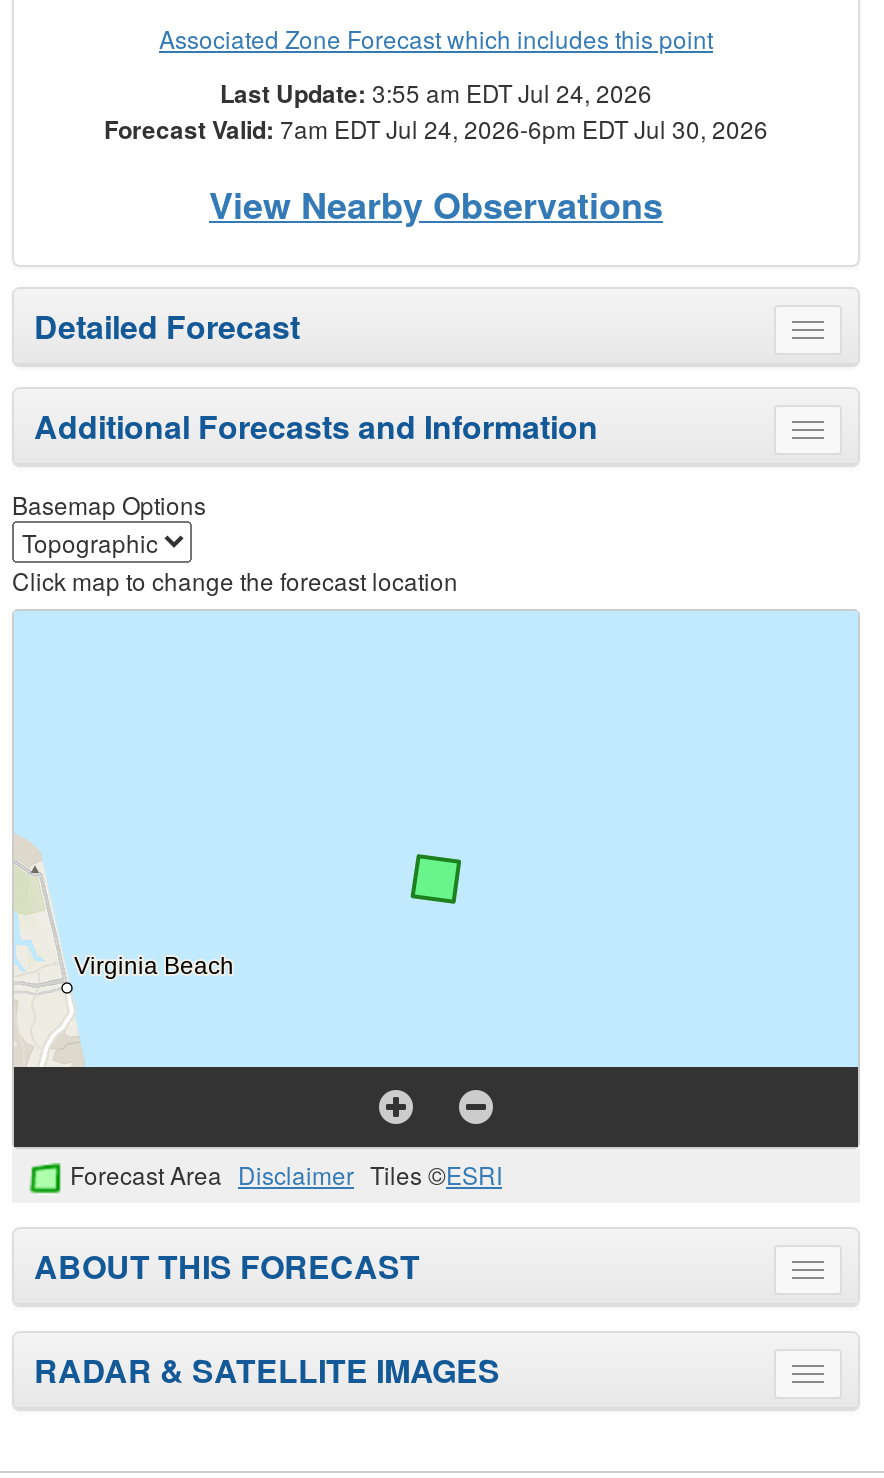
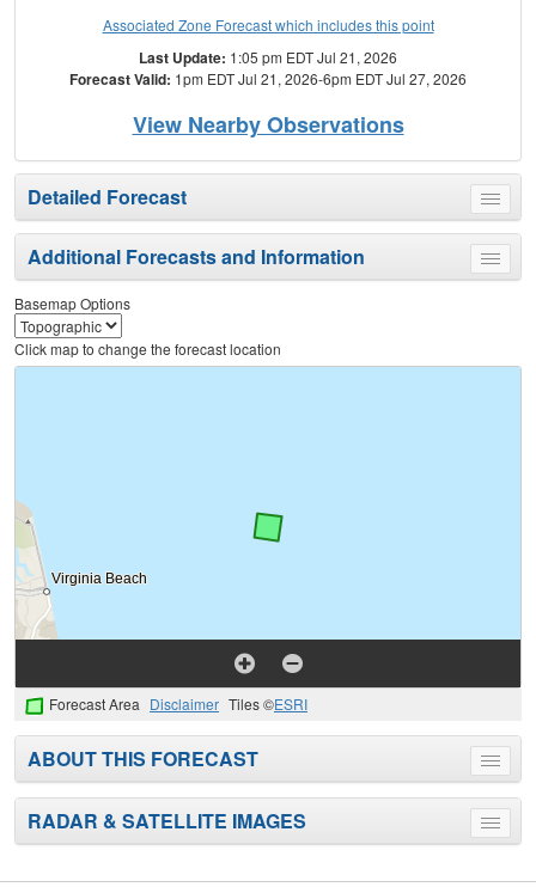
[220,75,652,111] Last Update: 3:55 am EDT Jul 24, 2026 -> [139,47,397,68] Last Update: 1:05 pm EDT Jul 21, 2026
[104,111,768,147] Forecast Valid: 7am EDT Jul 24, 2026-6pm EDT Jul 30, 2026 -> [69,68,467,90] Forecast Valid: 1pm EDT Jul 21, 2026-6pm EDT Jul 27, 2026

